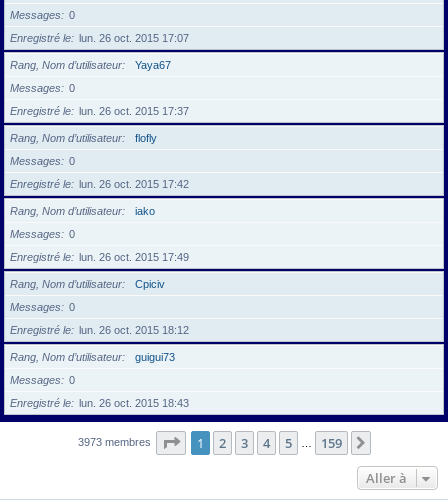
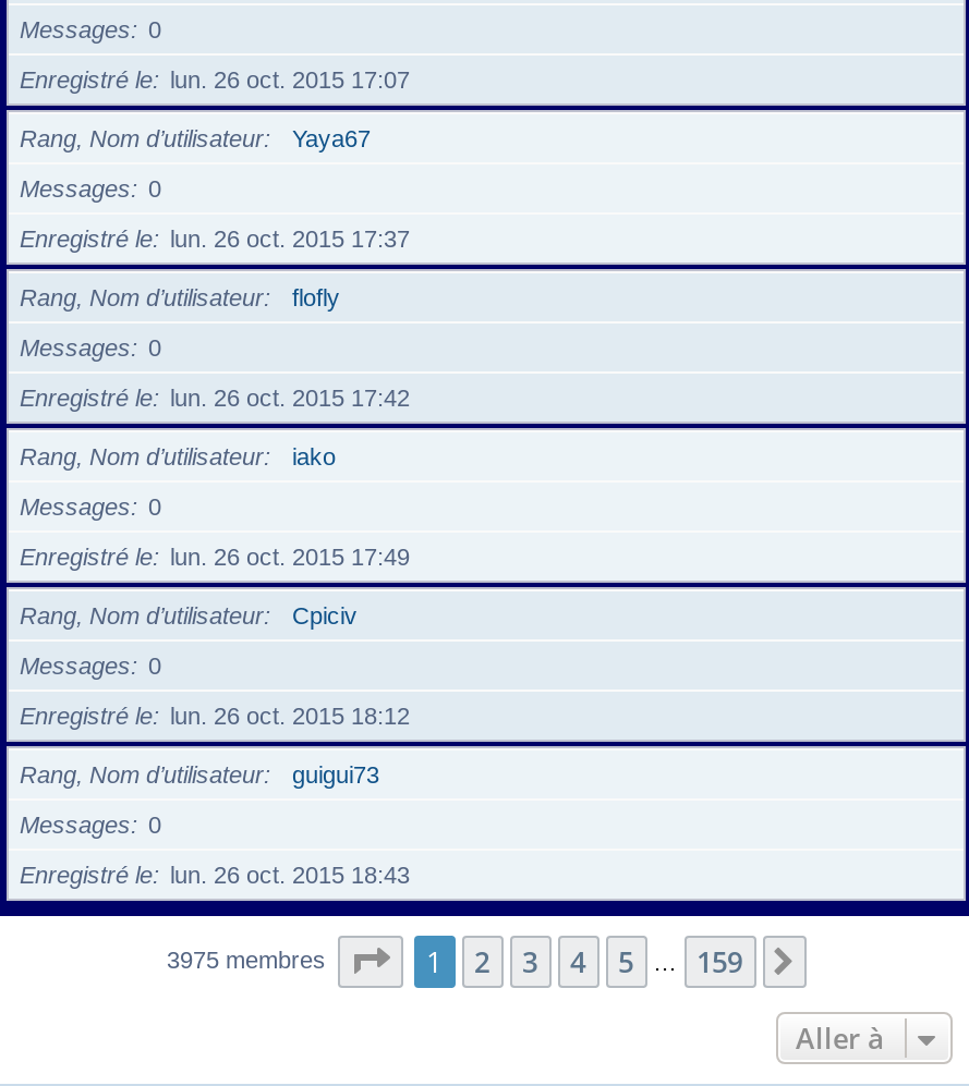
[77,436,153,448] 3973 membres -> [167,946,332,972] 3975 membres

